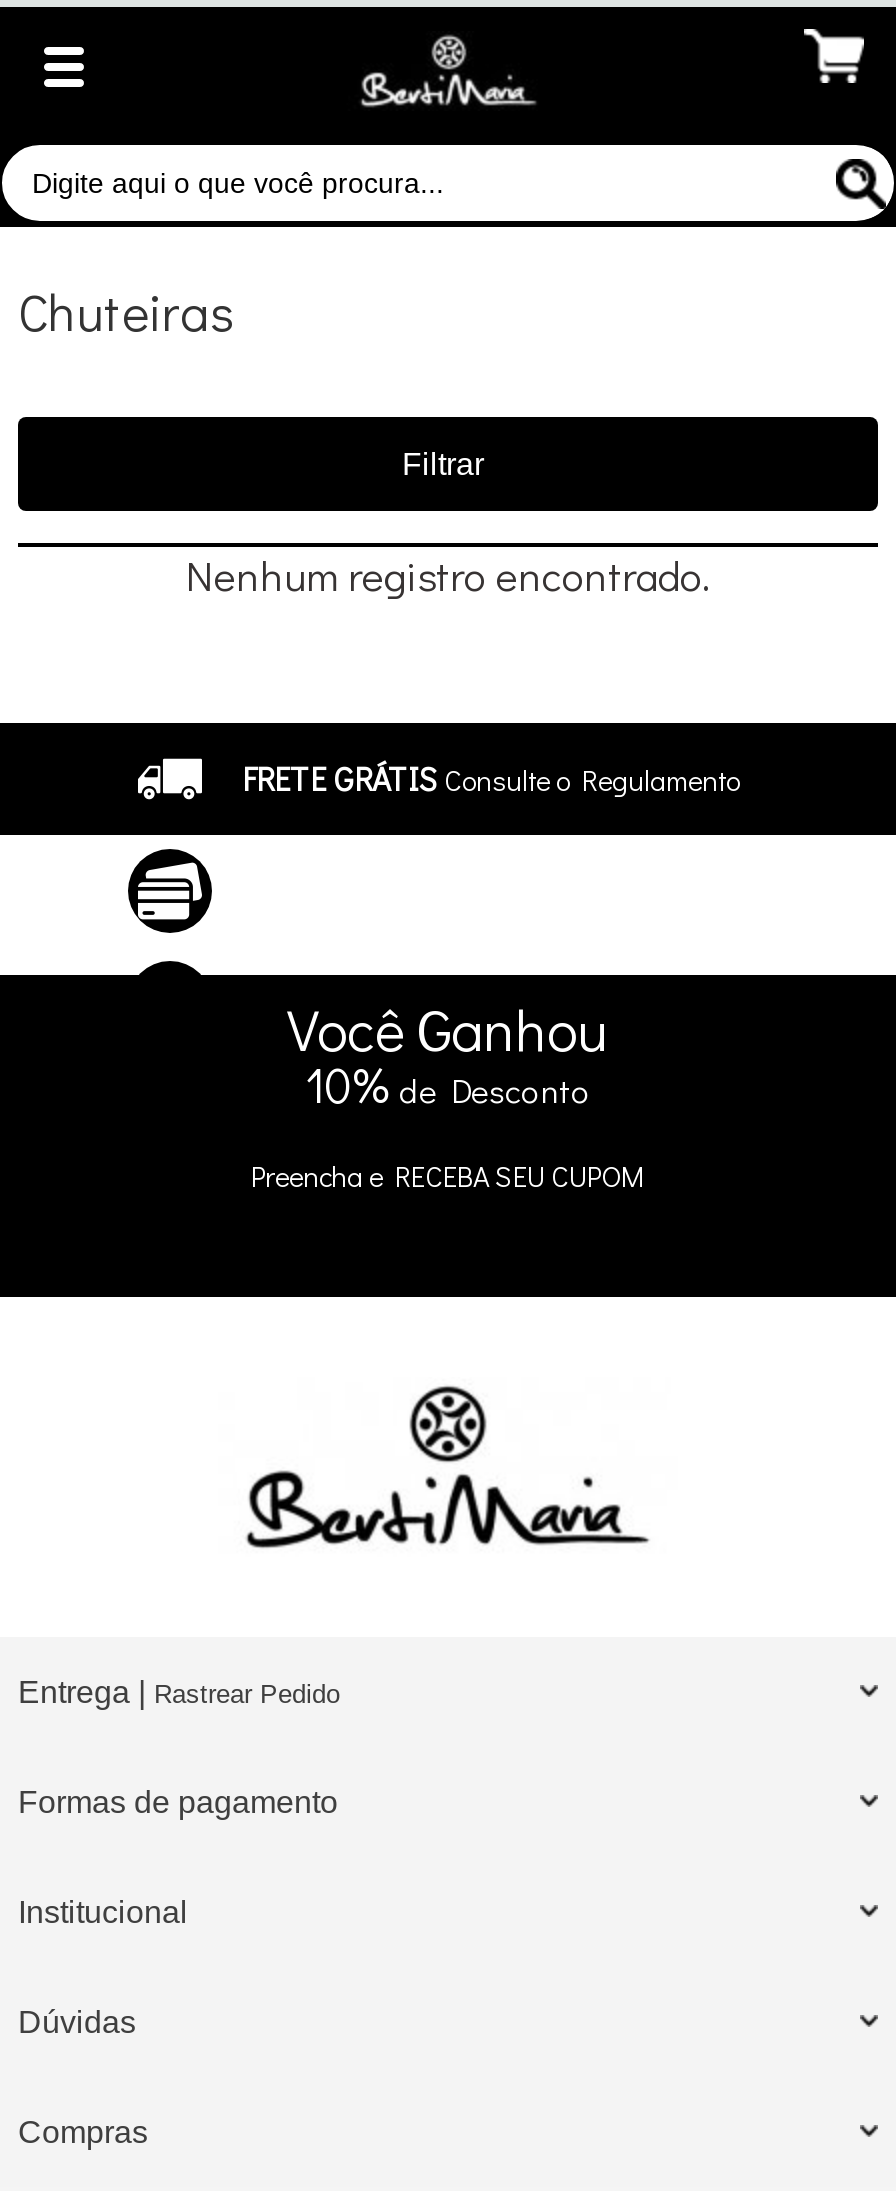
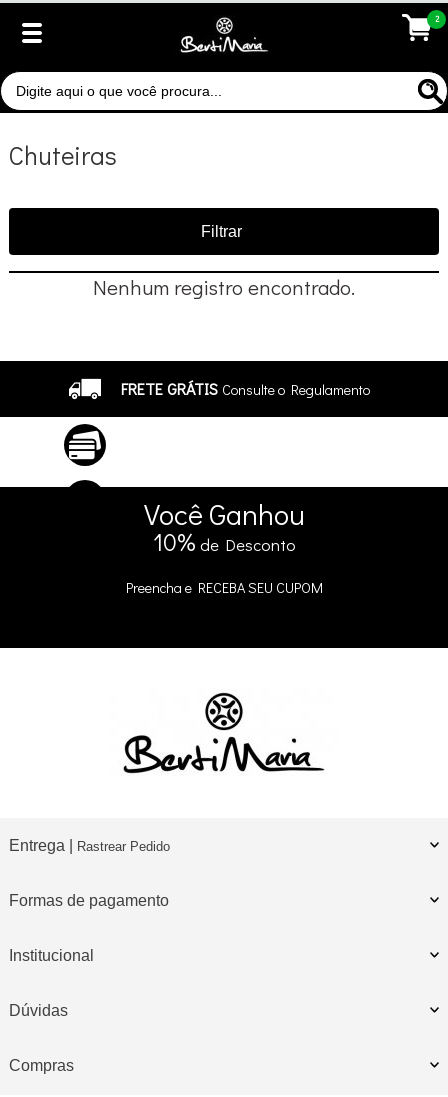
none -> [434,14,438,24] 2

